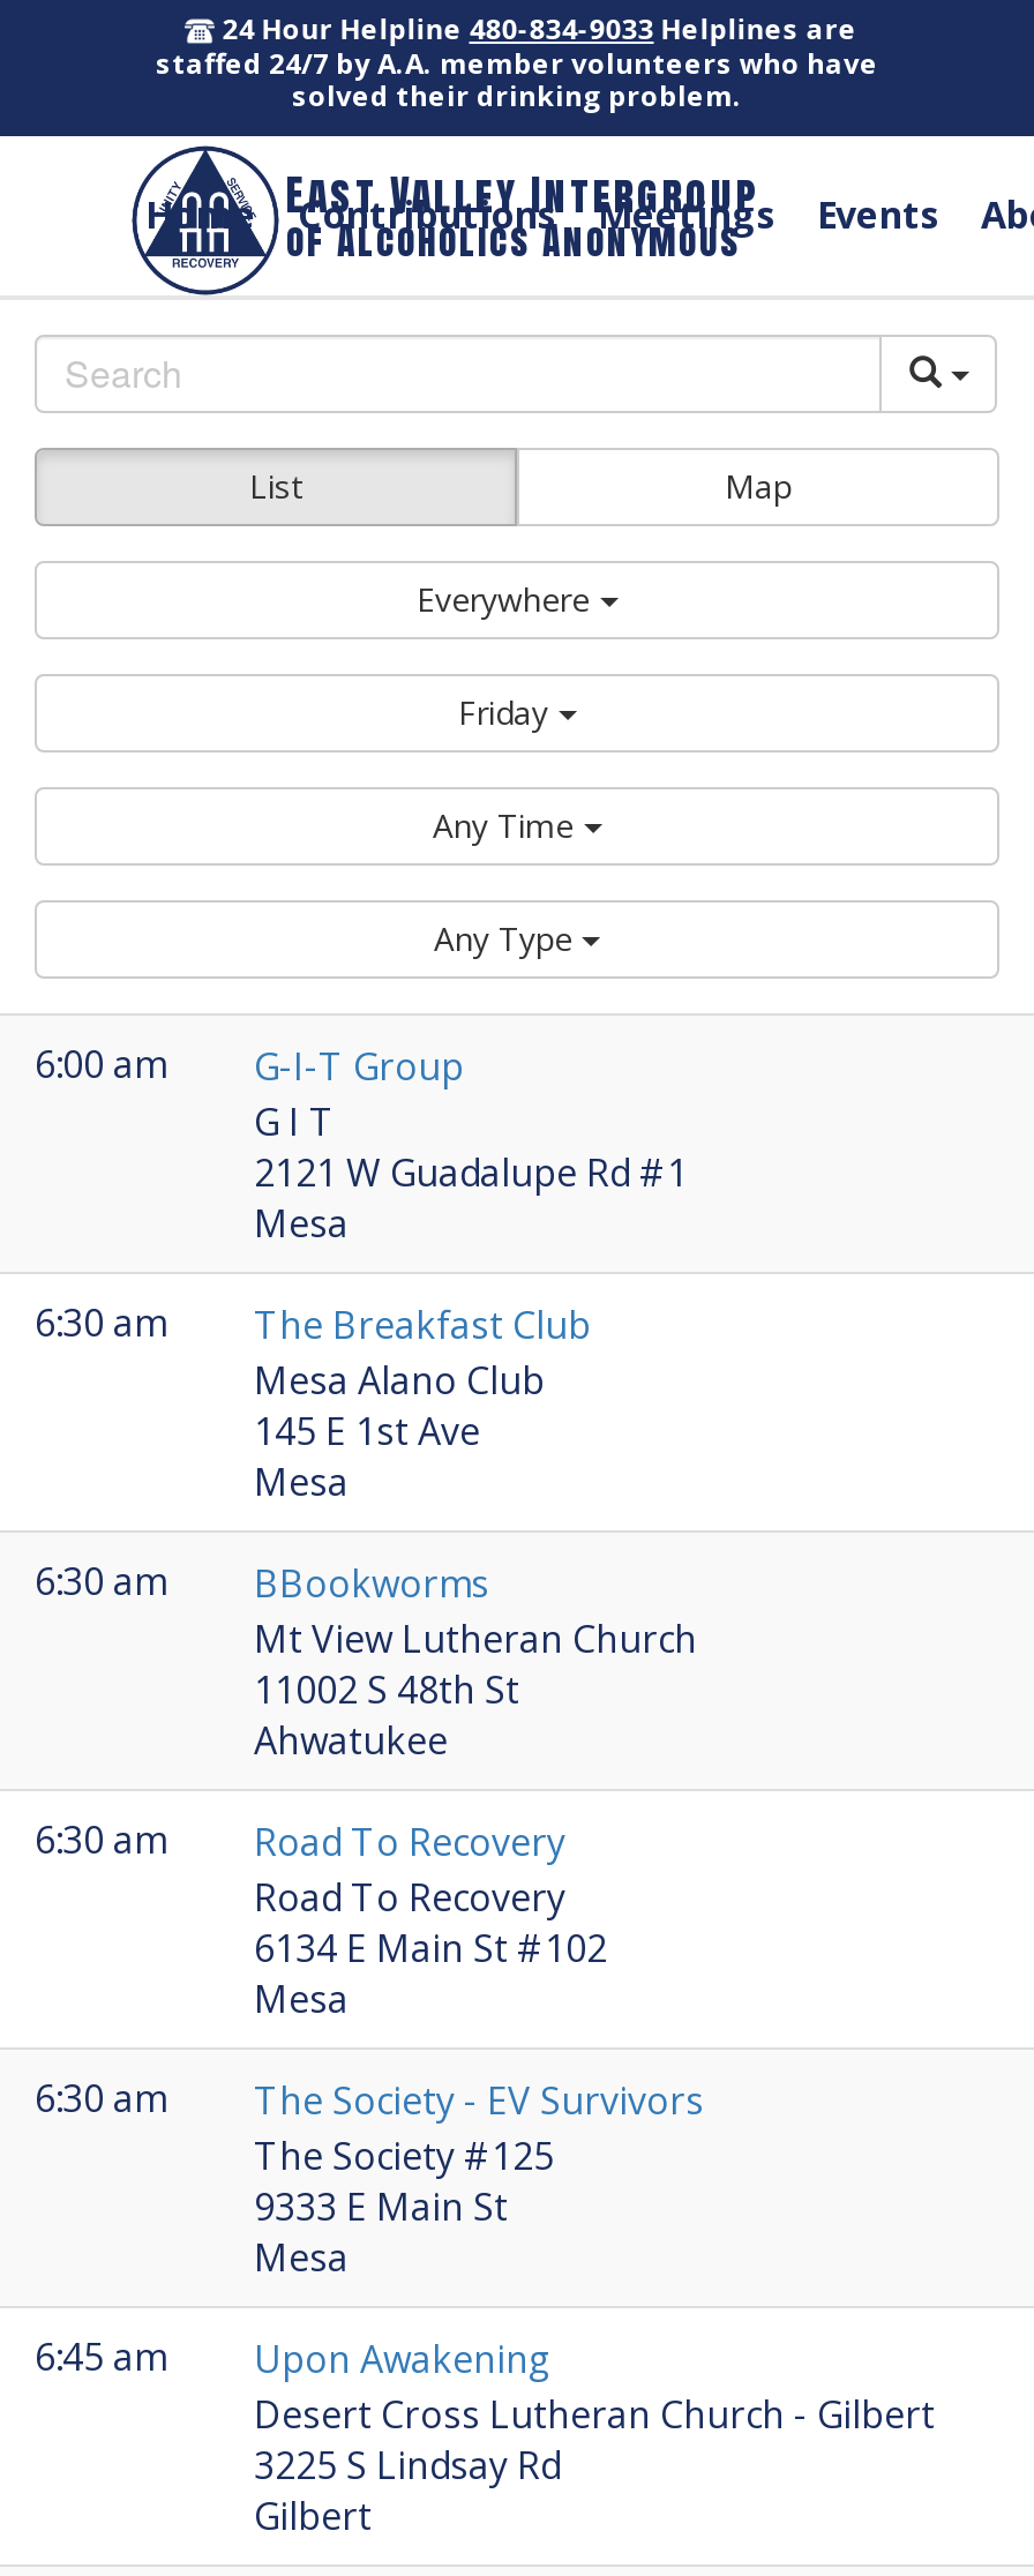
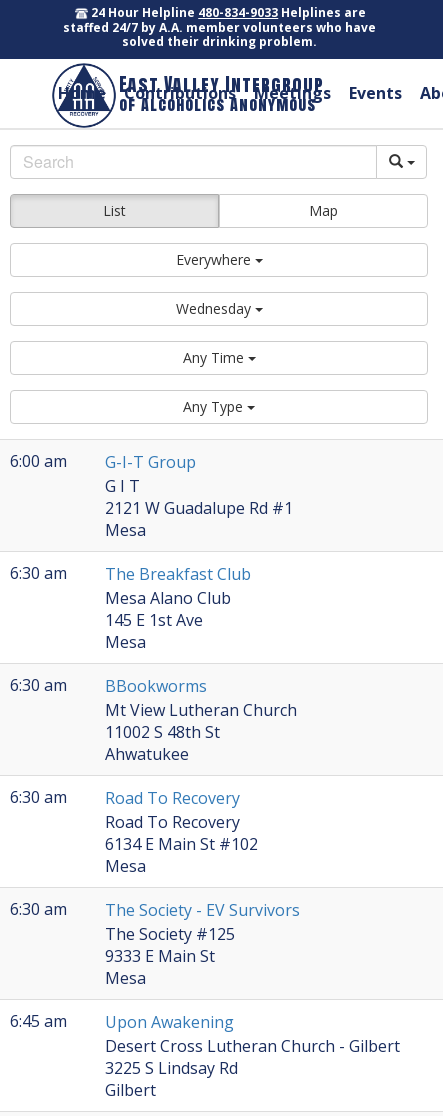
[458,690,557,734] Friday -> [175,299,254,318] Wednesday

